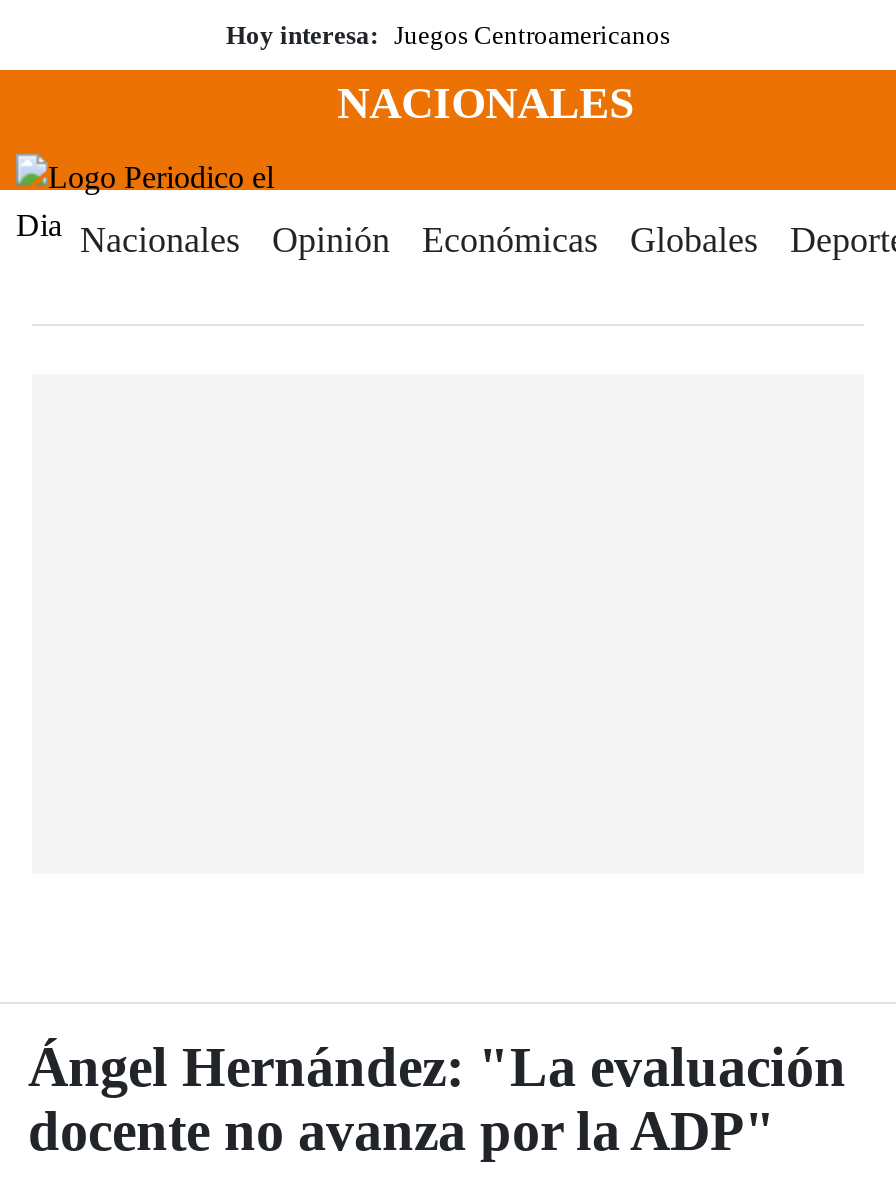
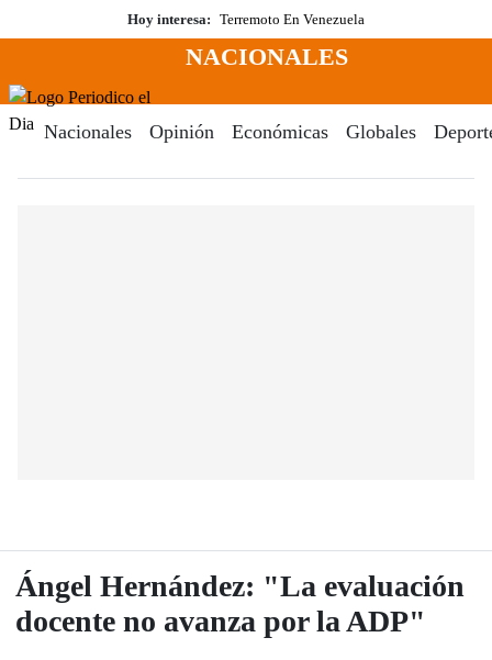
[226,20,670,50] Hoy interesa: Juegos Centroamericanos -> [127,11,365,27] Hoy interesa: Terremoto En Venezuela

